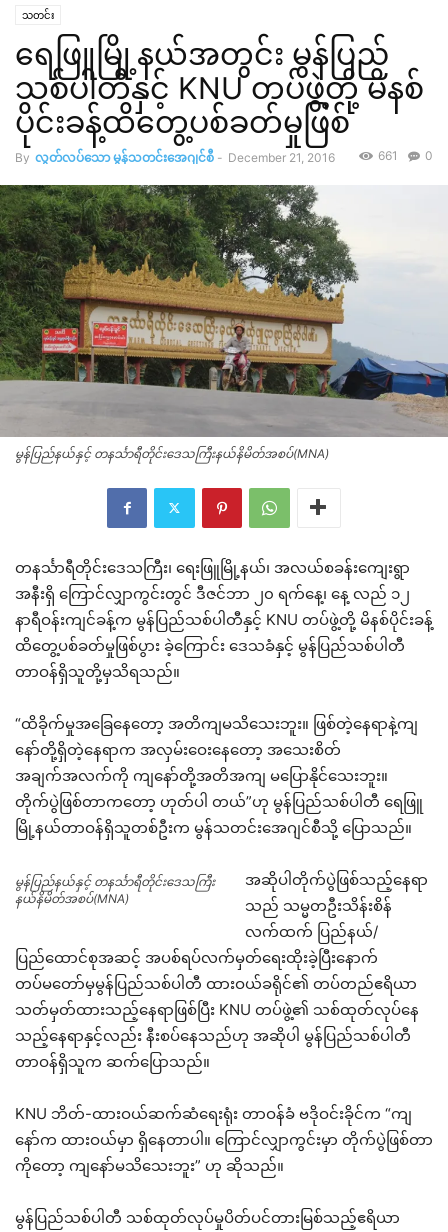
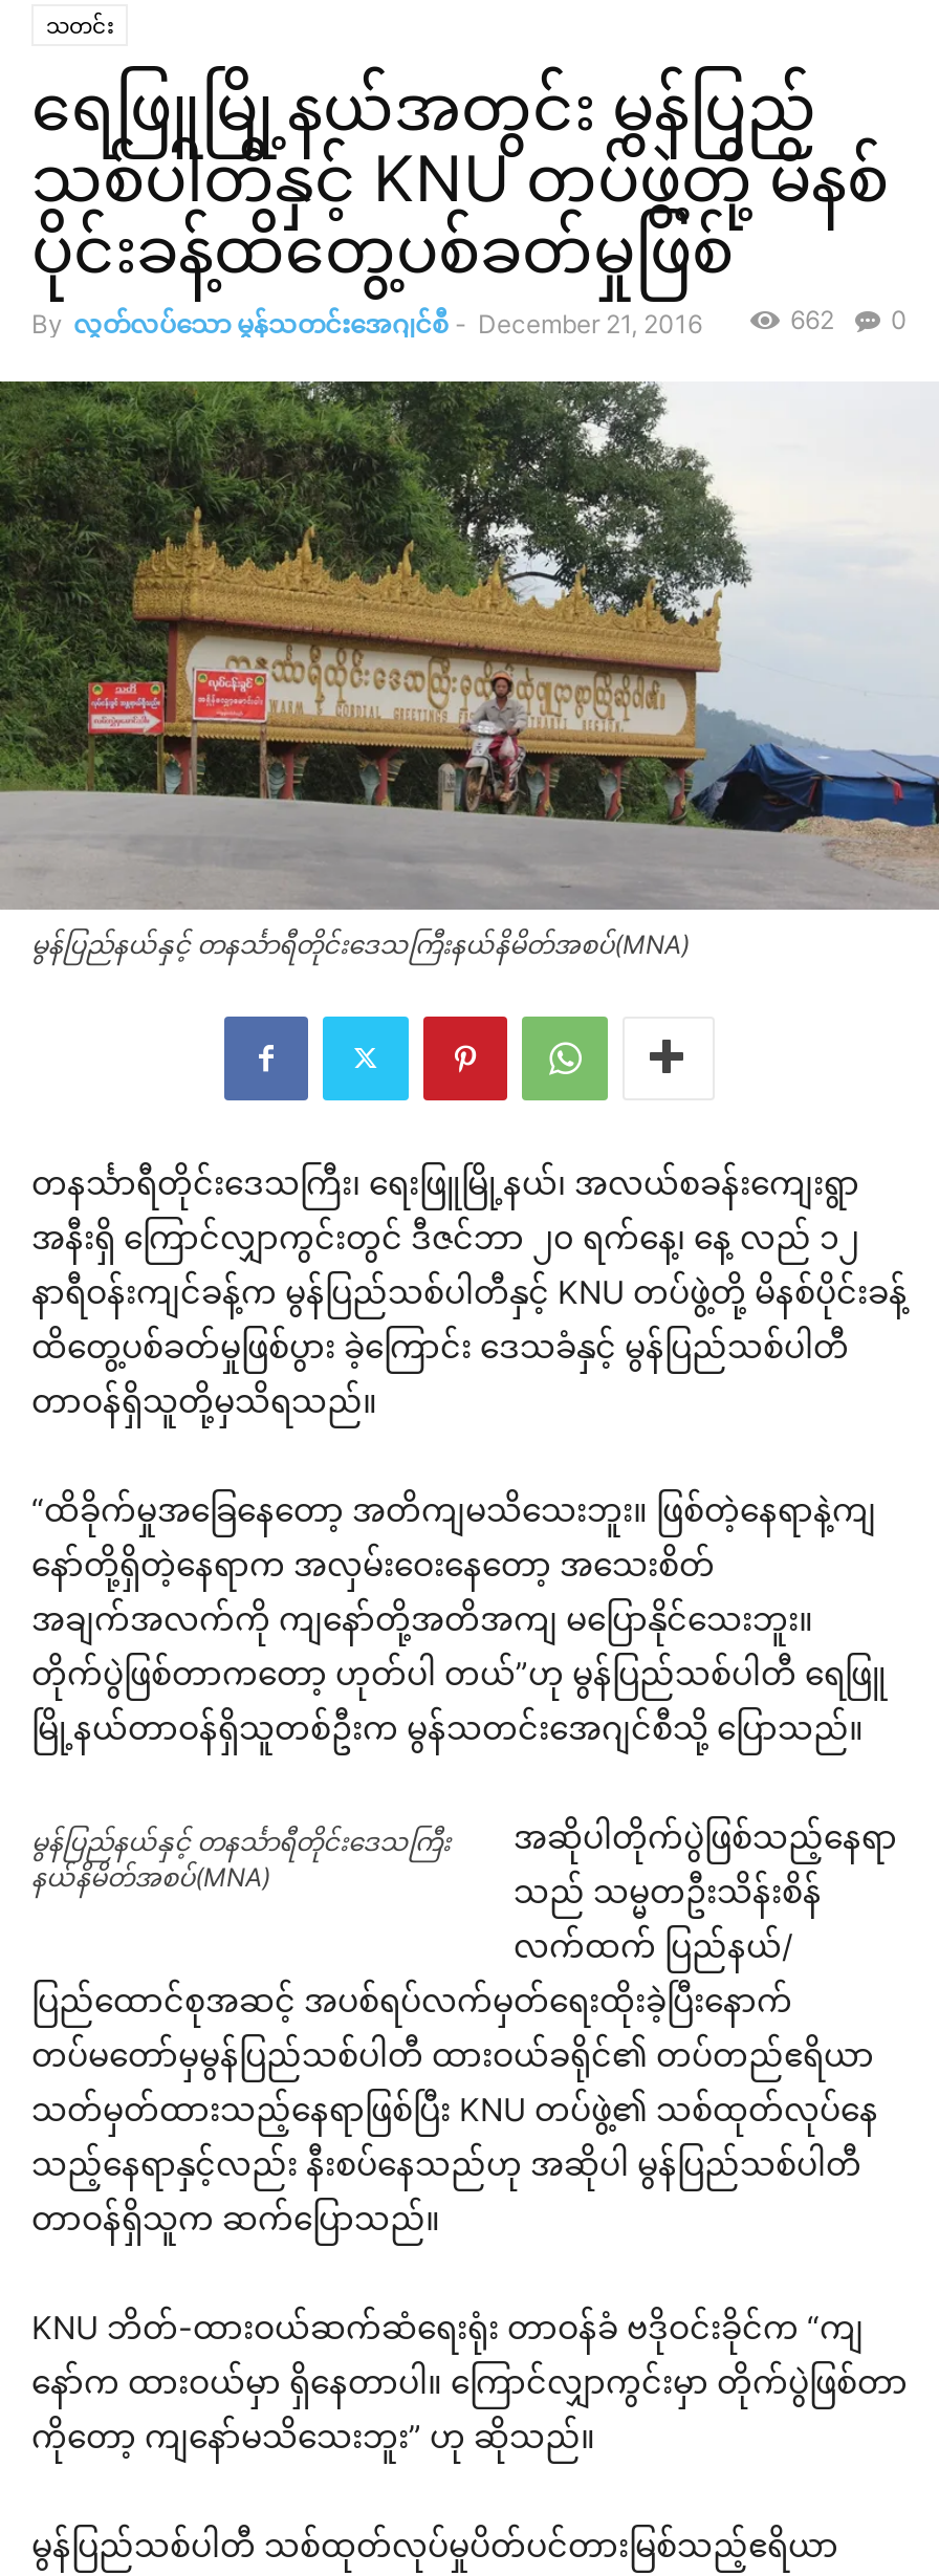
[378,148,433,163] 661 0 -> [790,304,908,335] 662 0

